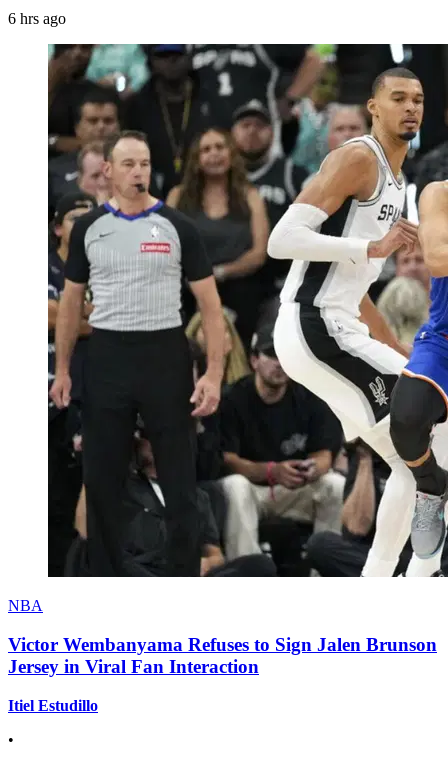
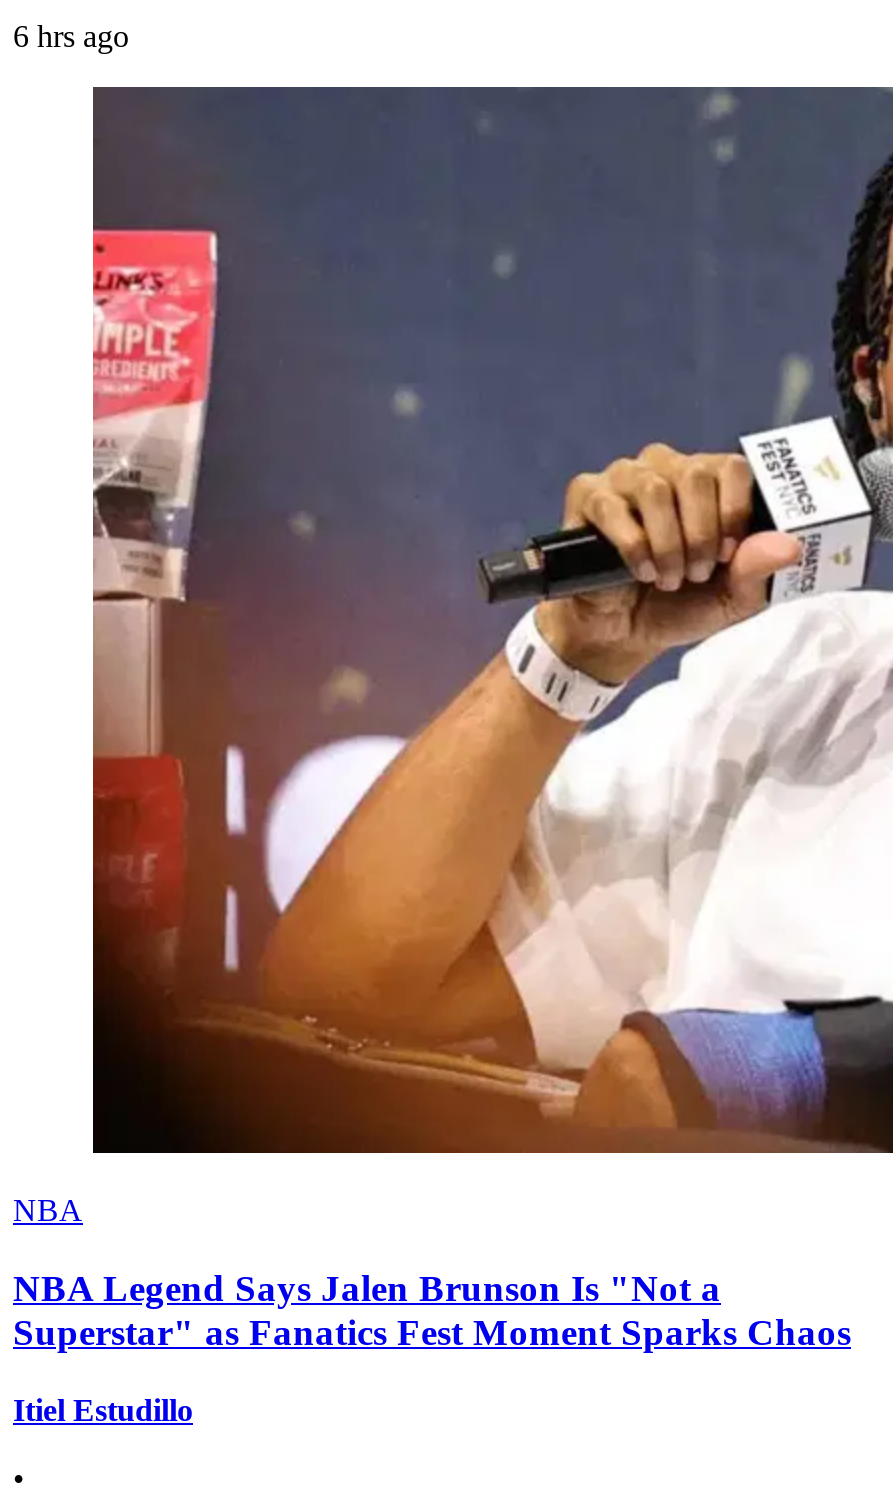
[47,43,445,578] [image] -> [91,85,887,1155] [image]
[8,634,437,677] Victor Wembanyama Refuses to Sign Jalen Brunson | Jersey in Viral Fan Interaction -> [13,1267,851,1353] NBA Legend Says Jalen Brunson Is "Not a | Superstar" as Fanatics Fest Moment Sparks Chaos

